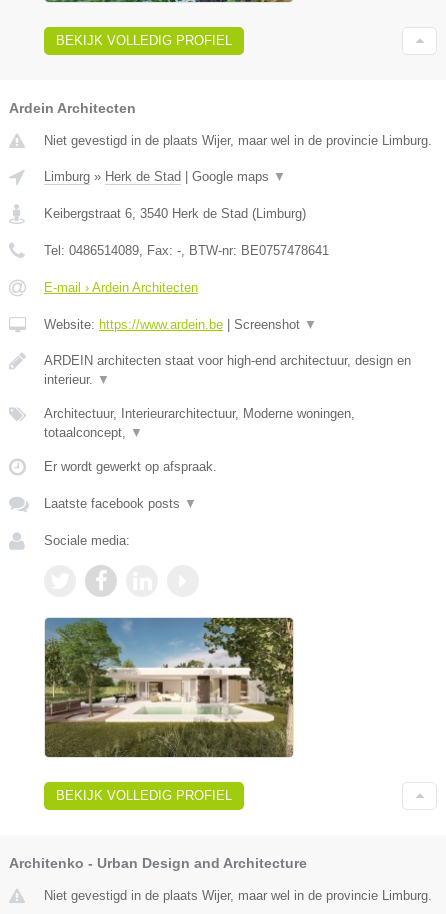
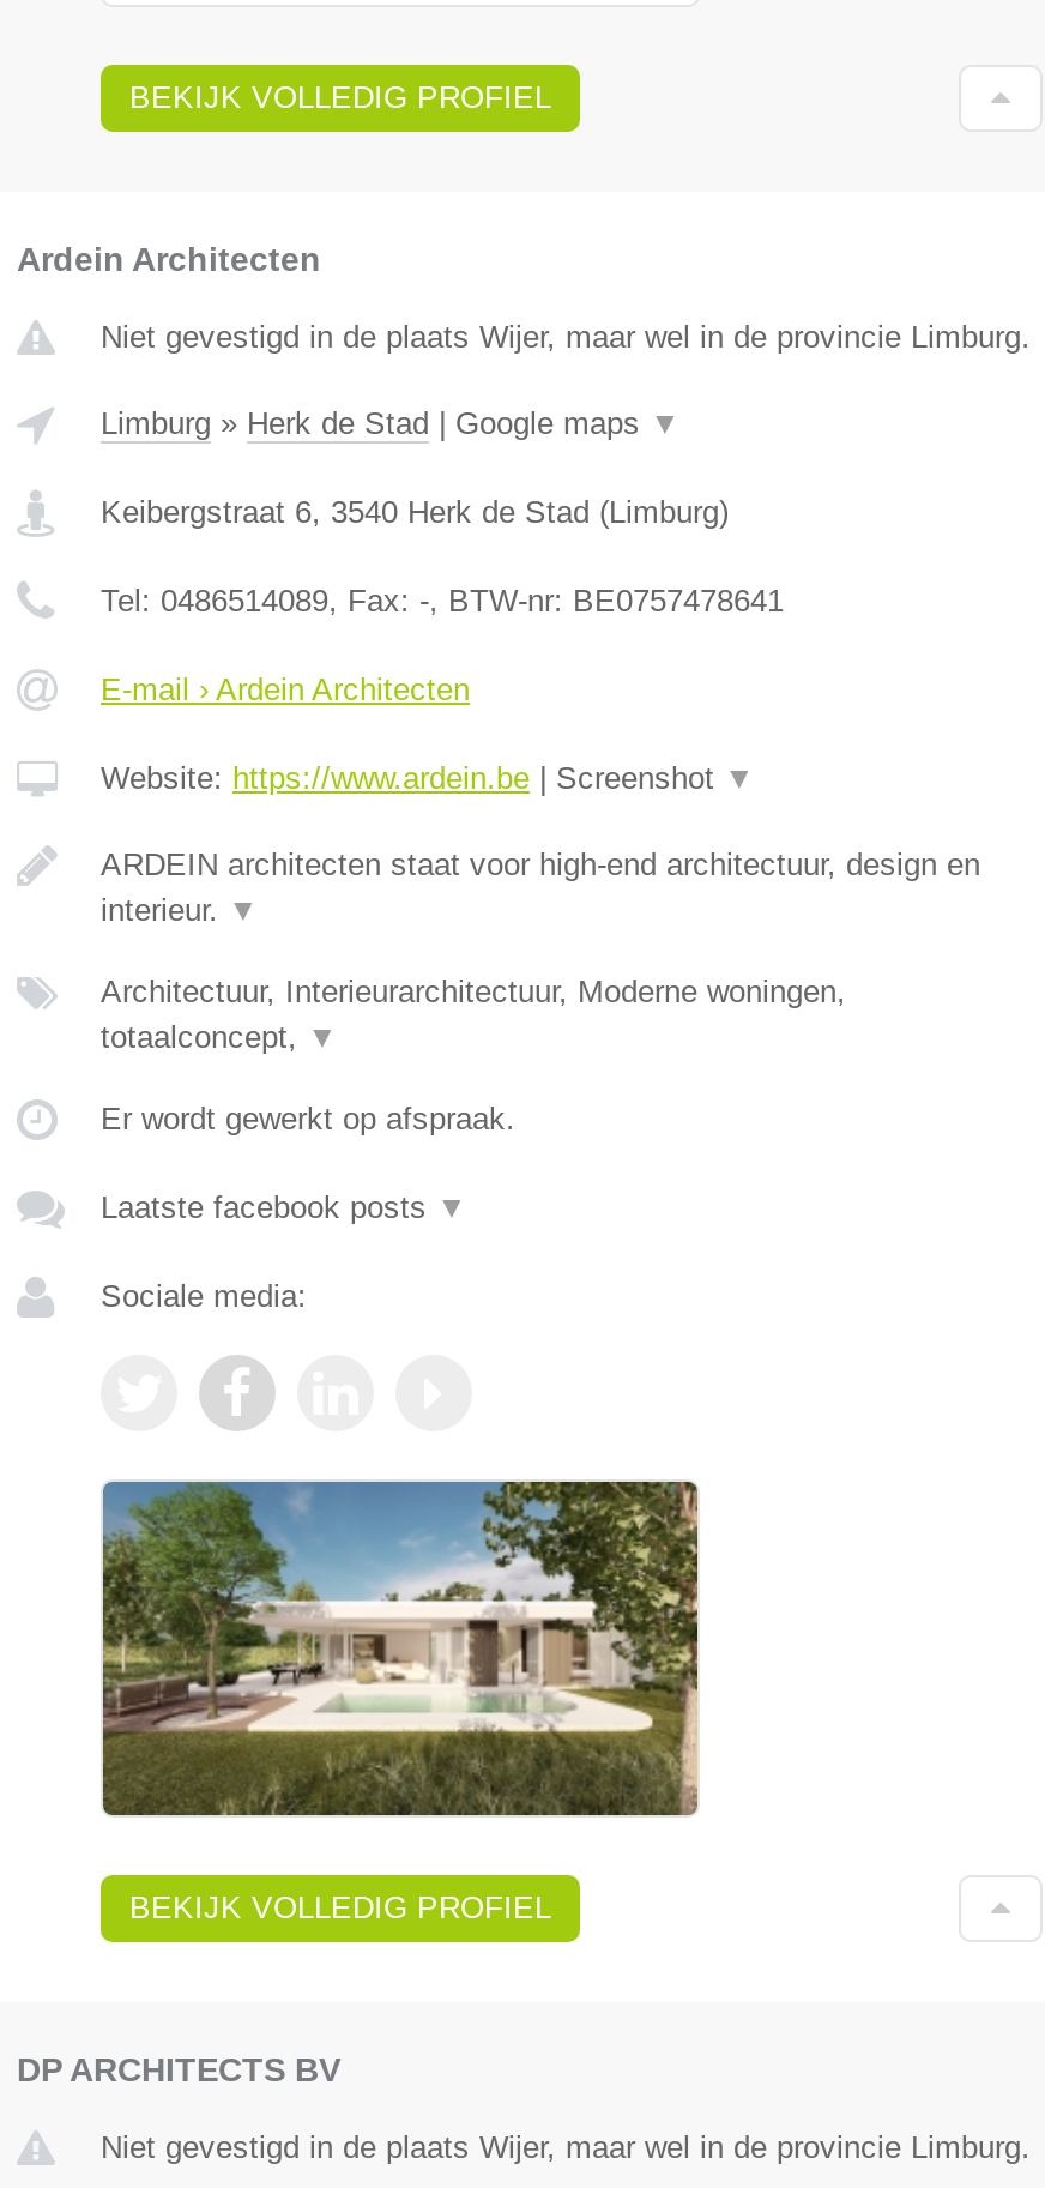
[9,855,307,871] Architenko - Urban Design and Architecture -> [17,2050,340,2088] DP ARCHITECTS BV

